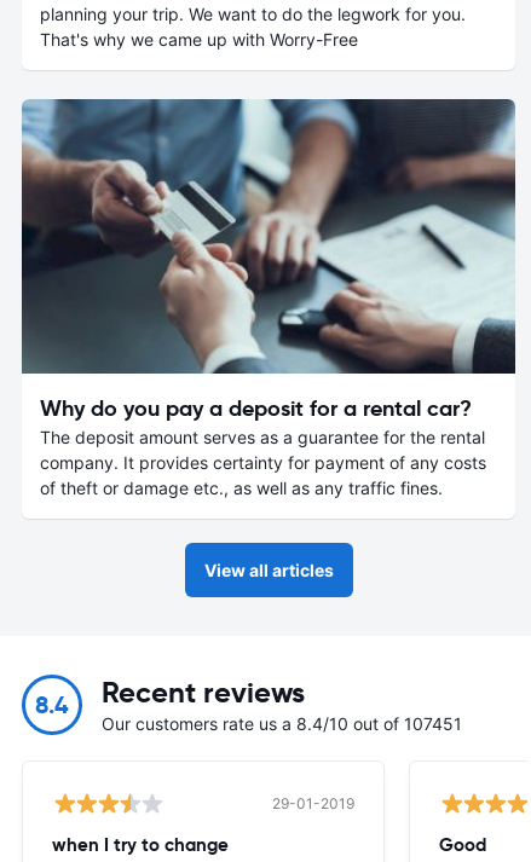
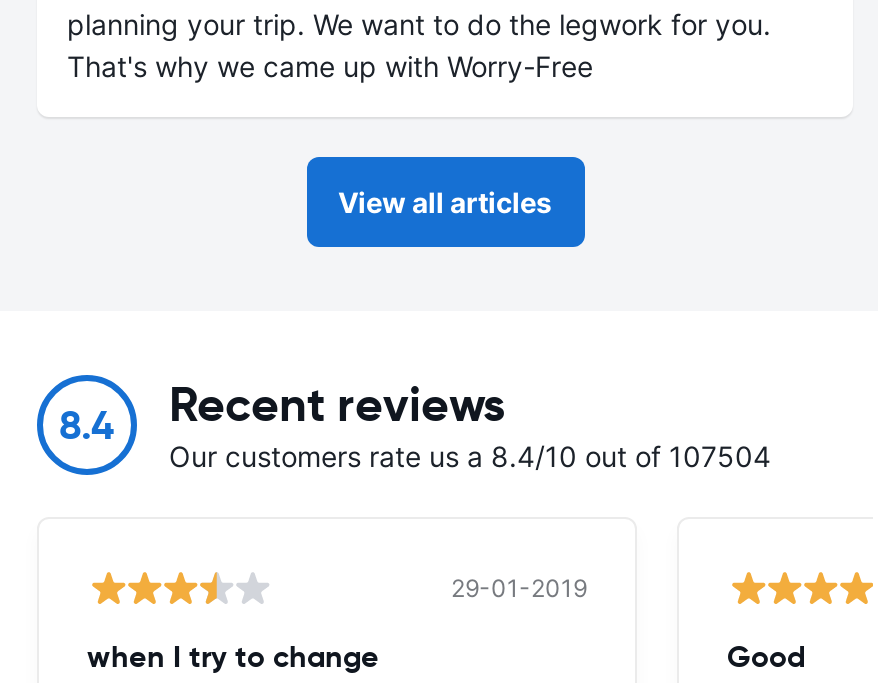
[21,98,516,498] [image] | Why do you pay a deposit for a rental car? | The deposit amount serves as a guarantee for the rental | company. It provides certainty for payment of any costs | of theft or damage etc., as well as any traffic fines. -> none
[102,713,462,734] Our customers rate us a 8.4/10 out of 107451 -> [169,439,771,473] Our customers rate us a 8.4/10 out of 107504

